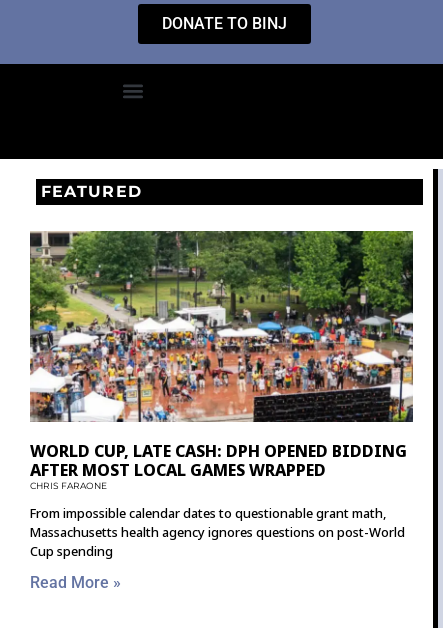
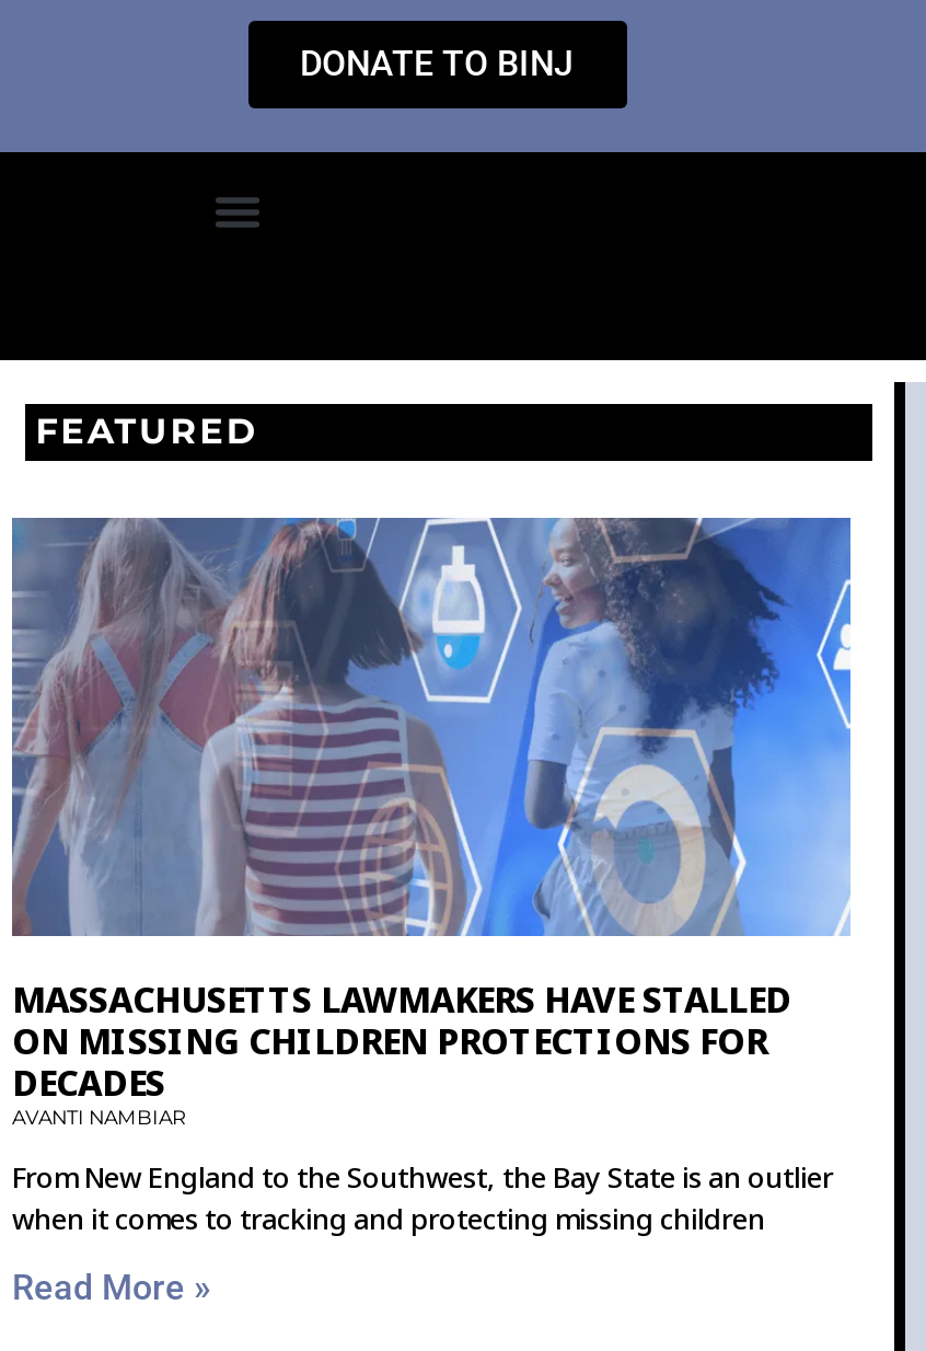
[29,230,414,491] [image] | WORLD CUP, LATE CASH: DPH OPENED BIDDING | AFTER MOST LOCAL GAMES WRAPPED | CHRIS FARAONE -> [10,516,853,1129] [image] | MASSACHUSETTS LAWMAKERS HAVE STALLED | ON MISSING CHILDREN PROTECTIONS FOR | DECADES | AVANTI NAMBIAR
[30,504,405,560] From impossible calendar dates to questionable grant math, | Massachusetts health agency ignores questions on post-World | Cup spending -> [12,1157,833,1238] From New England to the Southwest, the Bay State is an outlier | when it comes to tracking and protecting missing children

